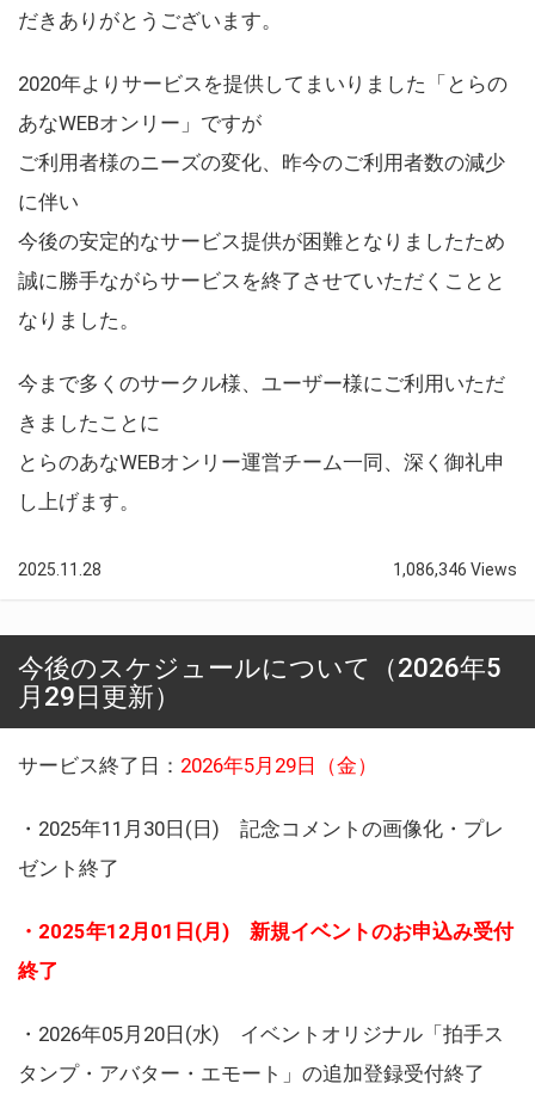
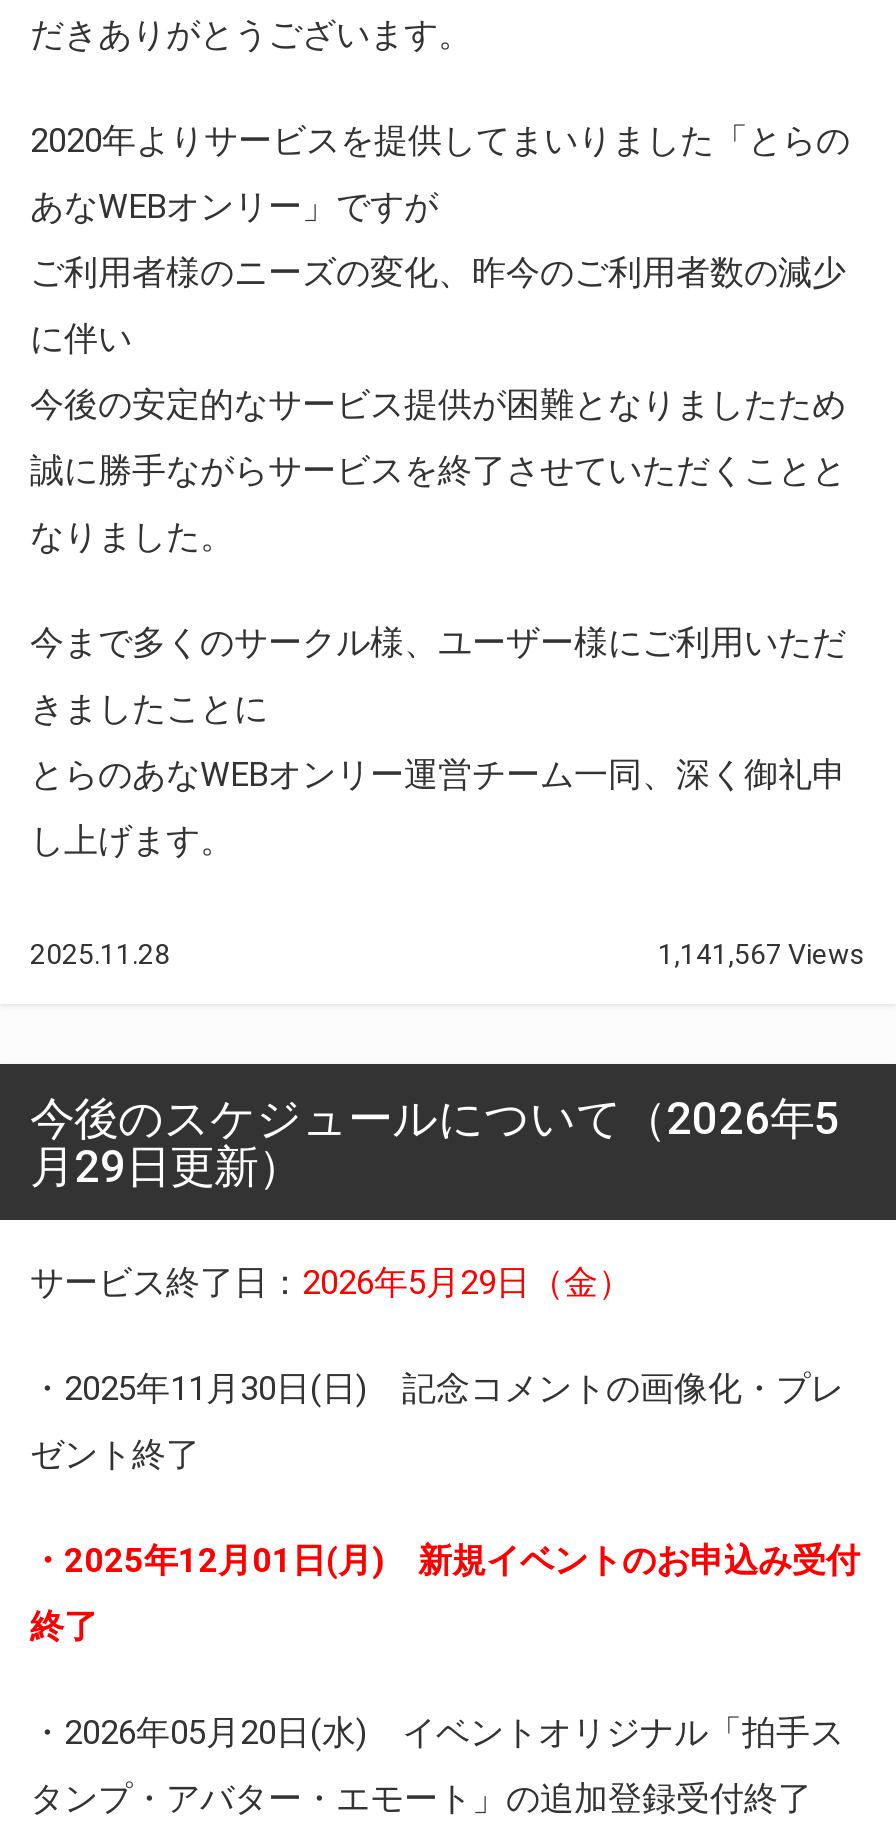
[393,560,517,579] 1,086,346 Views -> [658,938,866,970] 1,141,567 Views

